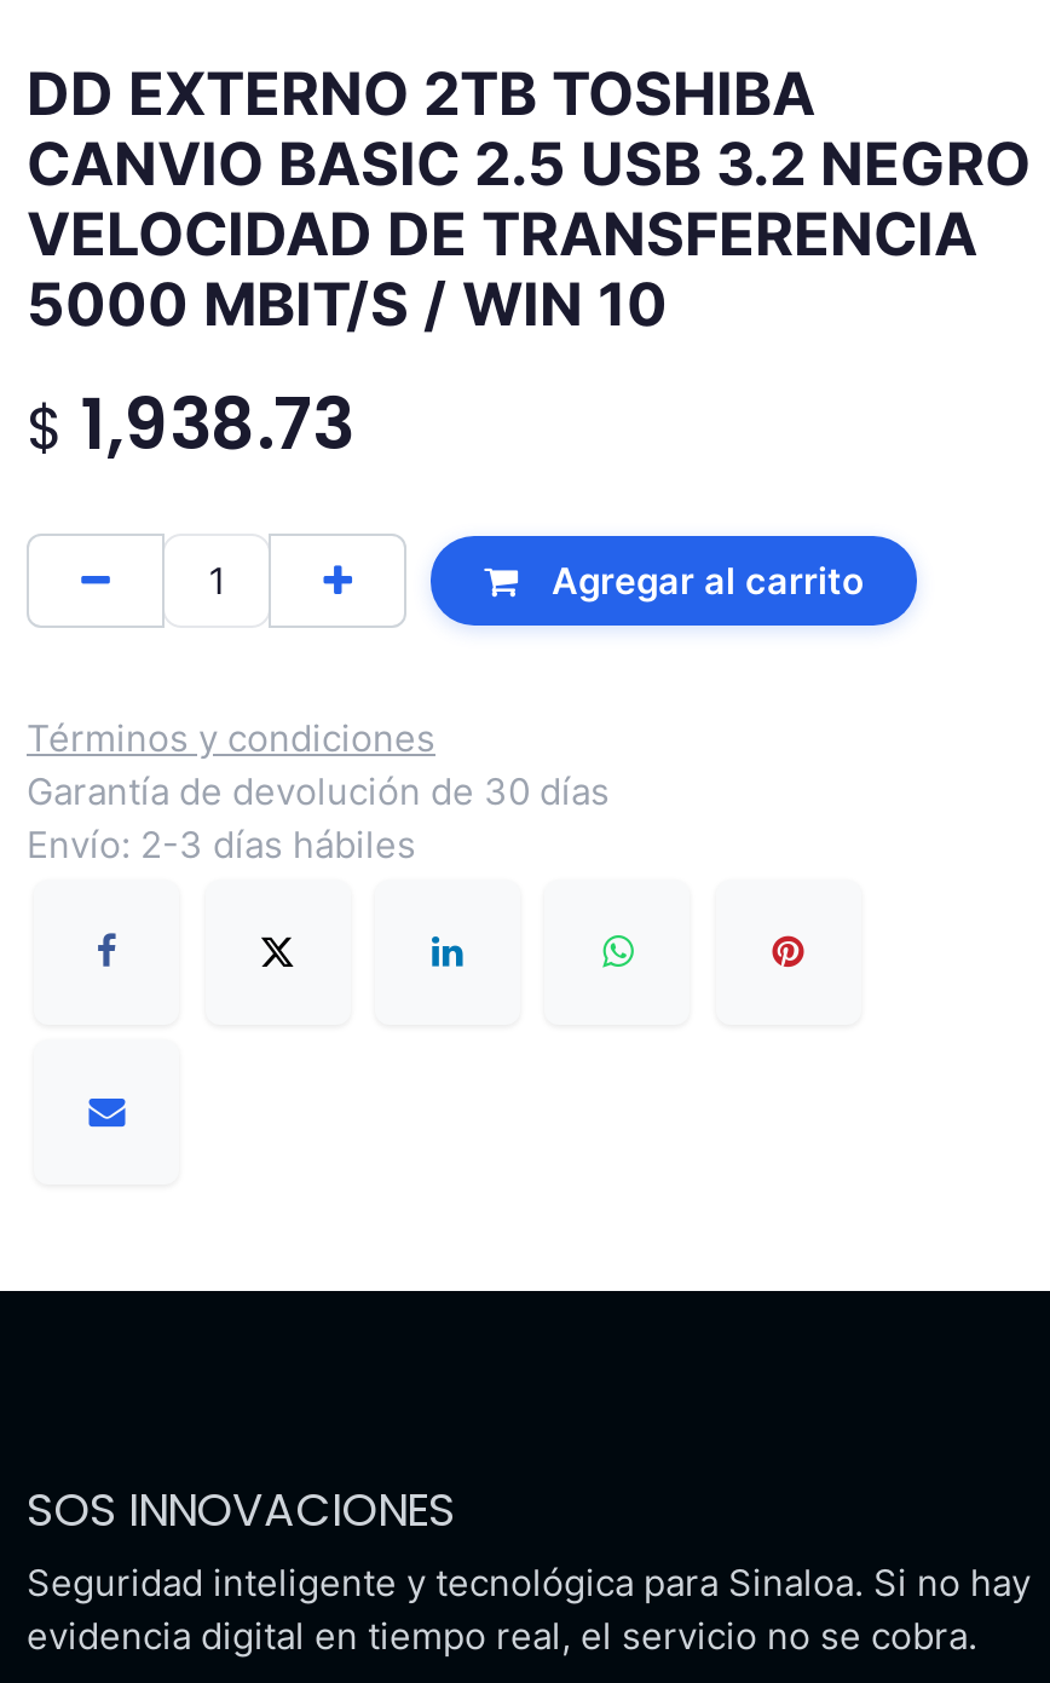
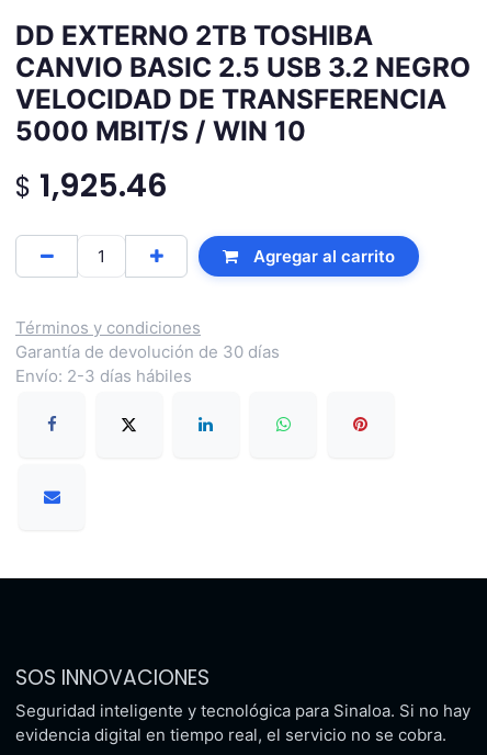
[27,377,353,474] $1,938.73 -> [15,164,168,208] $1,925.46

